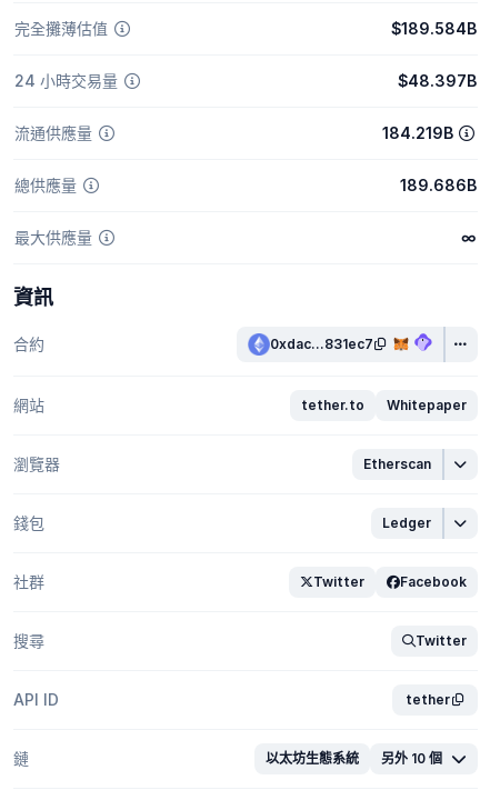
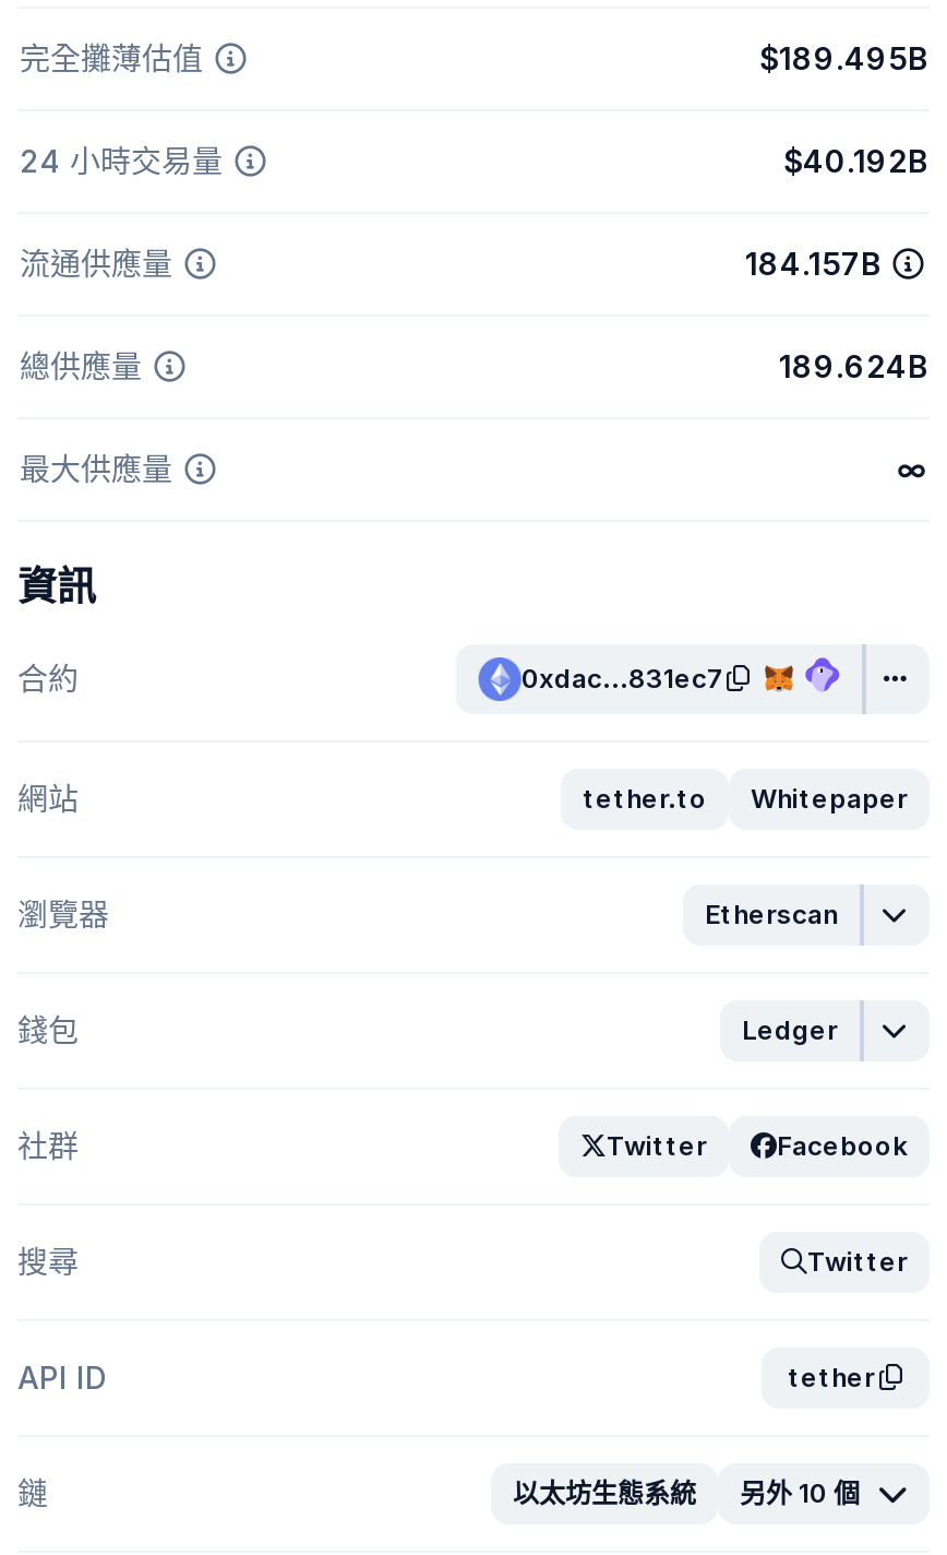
[391,19,477,38] $189.584B -> [759,39,927,76] $189.495B
[398,71,477,90] $48.397B -> [783,142,927,179] $40.192B
[382,123,453,142] 184.219B -> [745,245,880,282] 184.157B
[400,176,477,194] 189.686B -> [779,347,927,384] 189.624B

